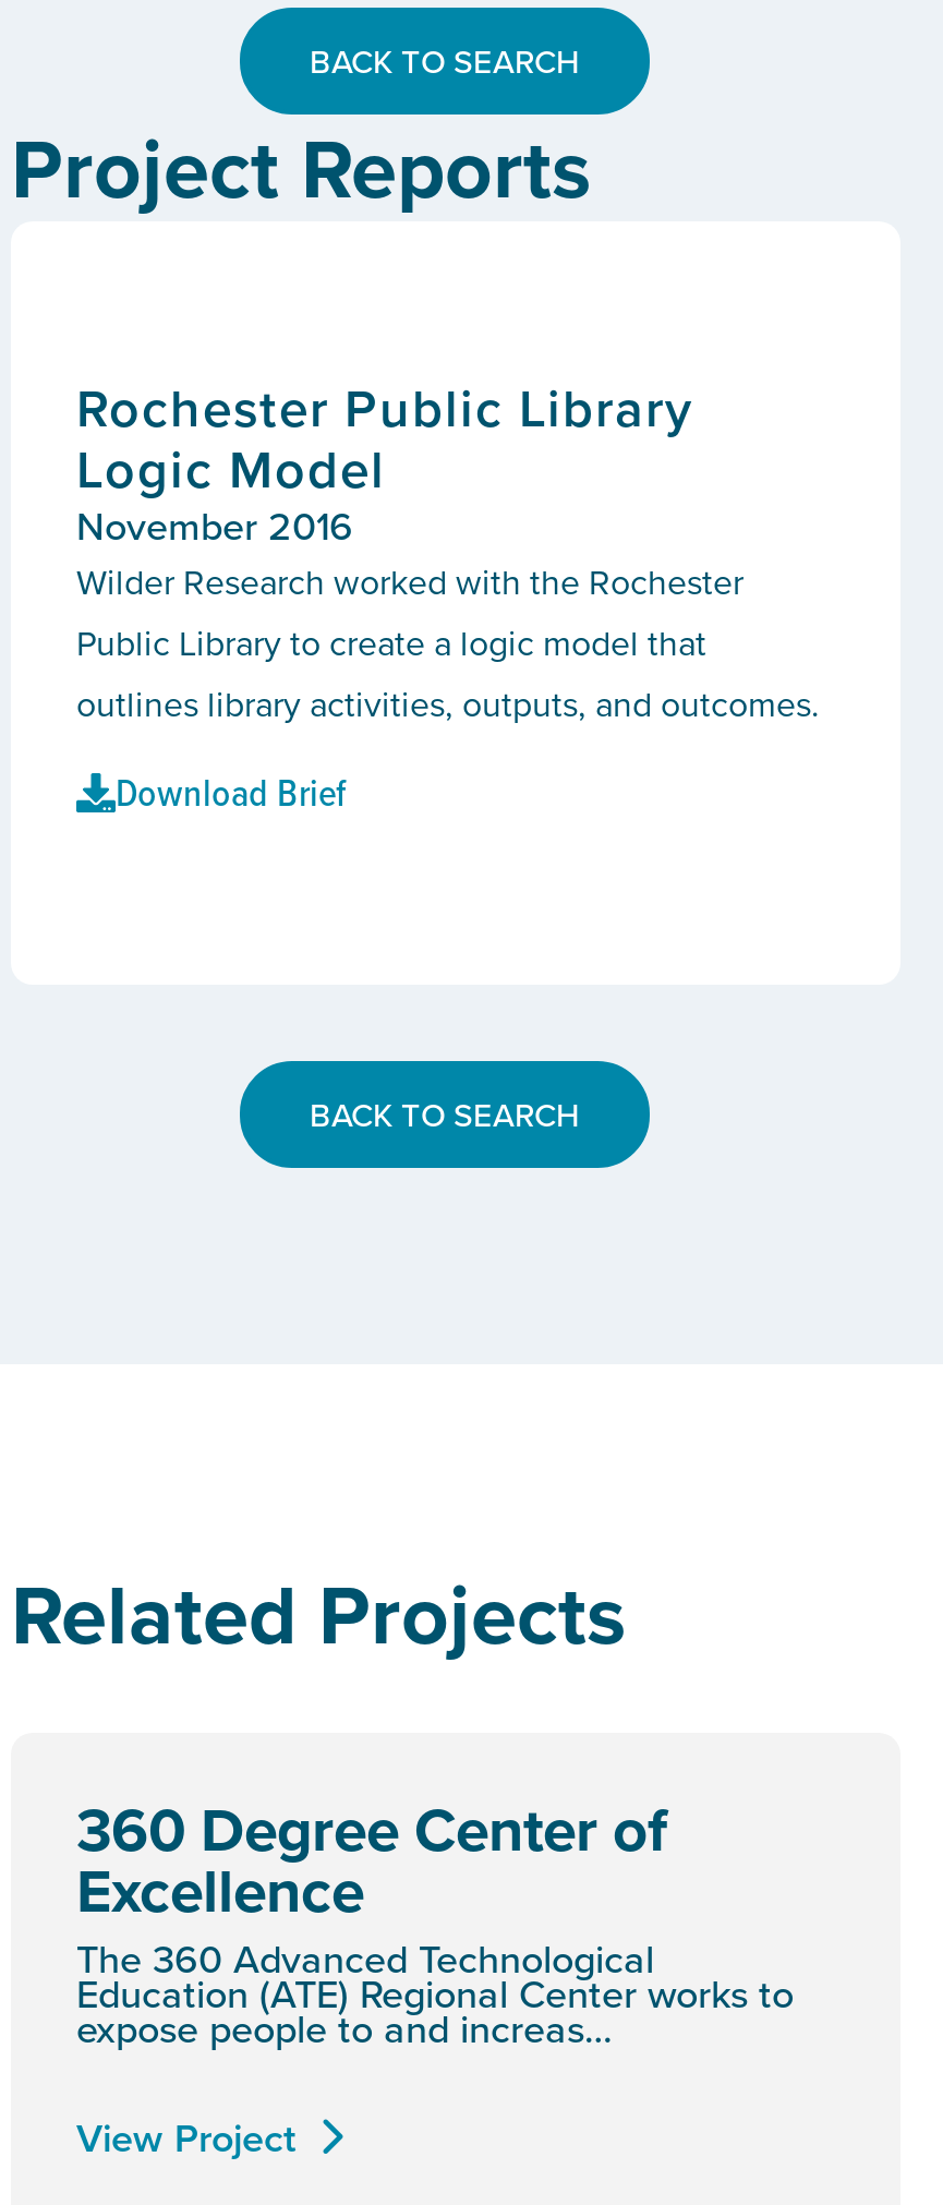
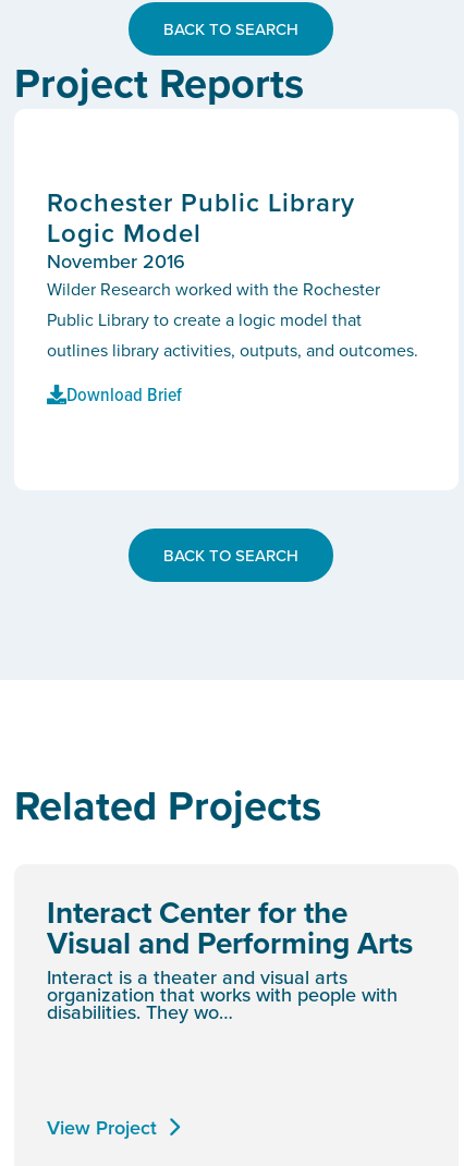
[76,1785,794,2056] 360 Degree Center of | Excellence | The 360 Advanced Technological | Education (ATE) Regional Center works to | expose people to and increas… -> [47,890,413,1025] Interact Center for the | Visual and Performing Arts | Interact is a theater and visual arts | organization that works with people with | disabilities. They wo…

